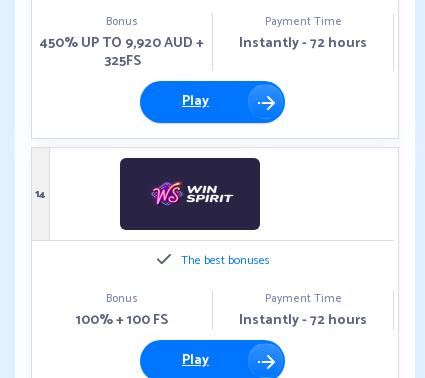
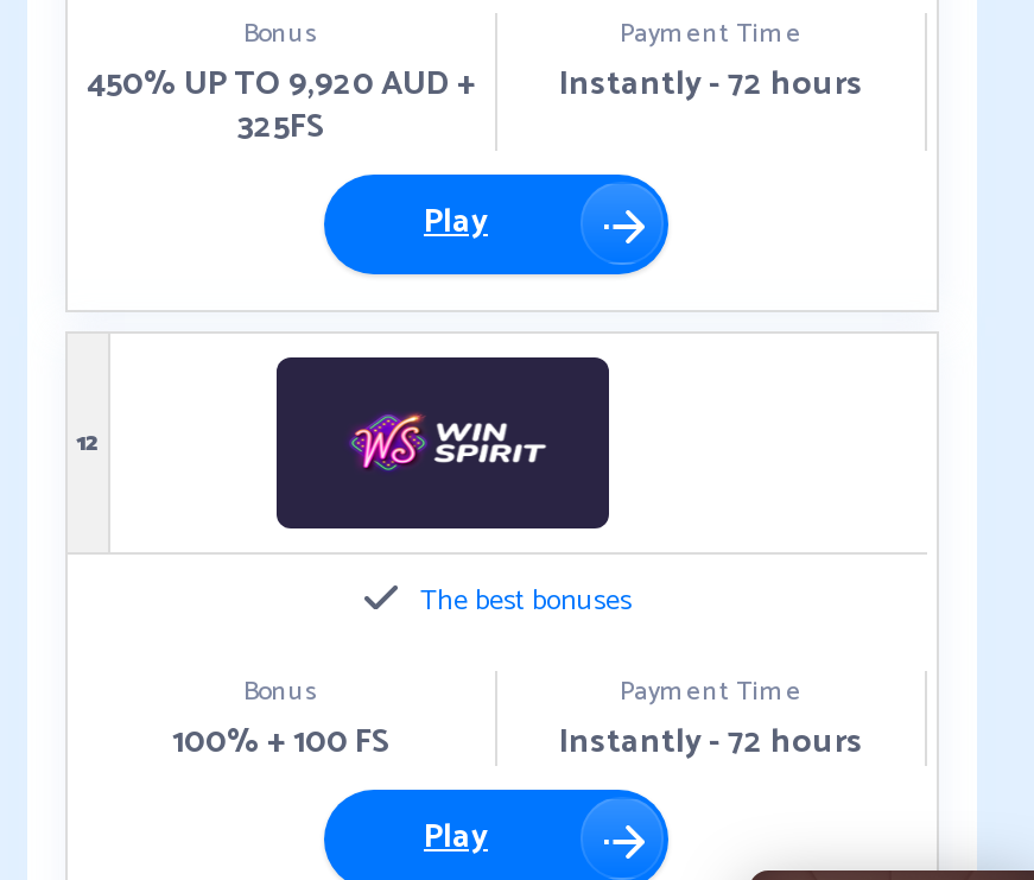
[35,186,46,202] 14 -> [76,424,100,462] 12

